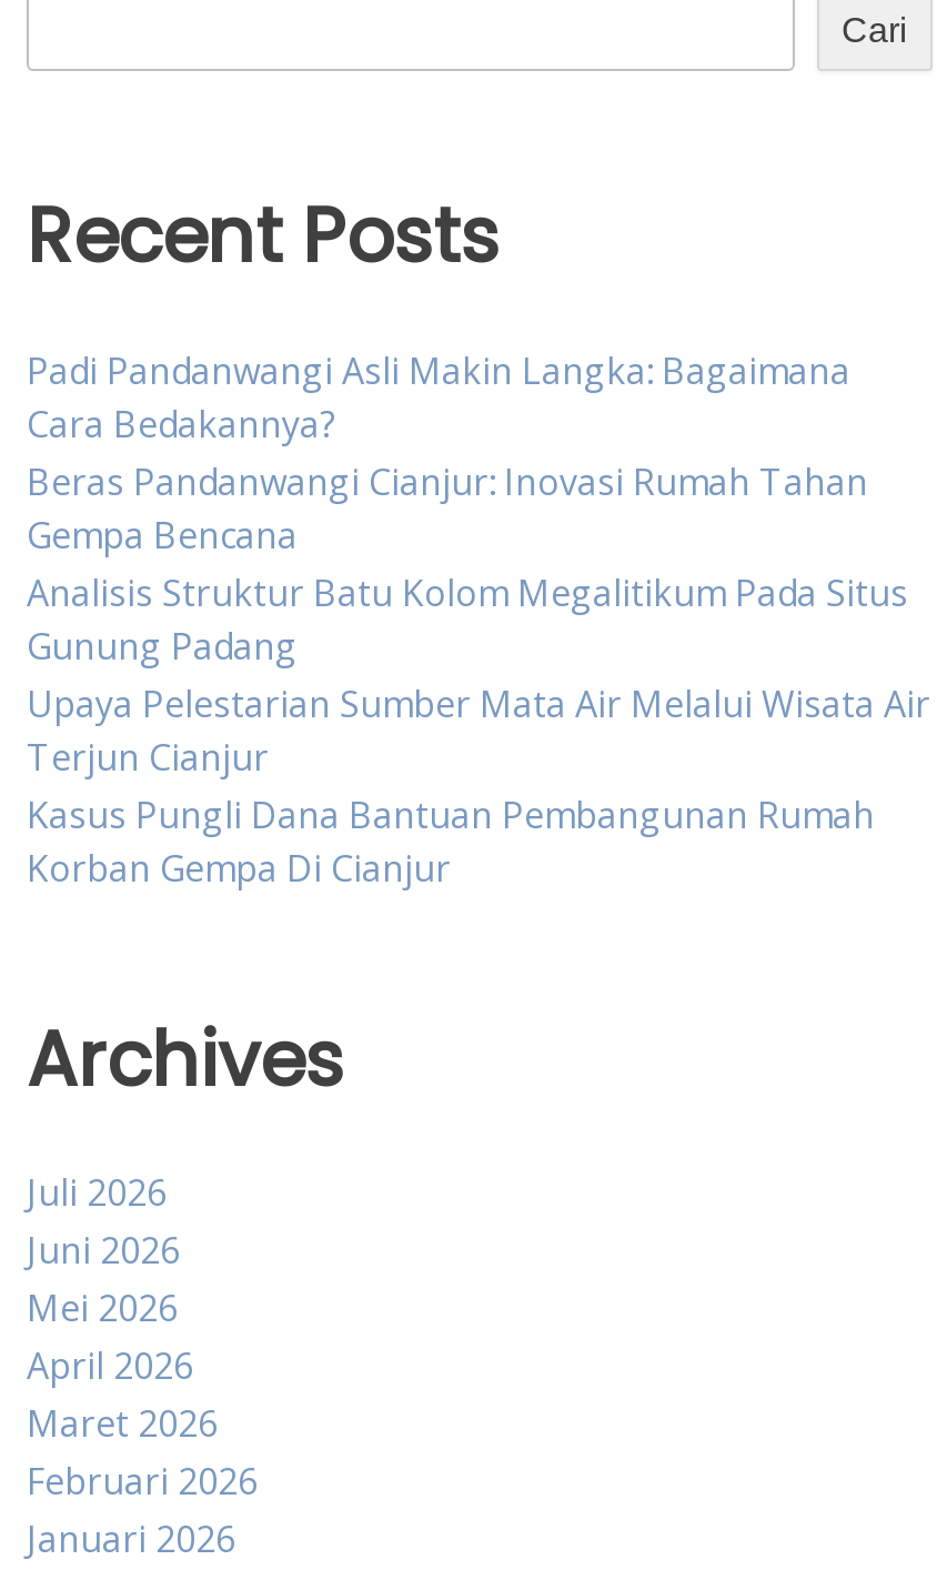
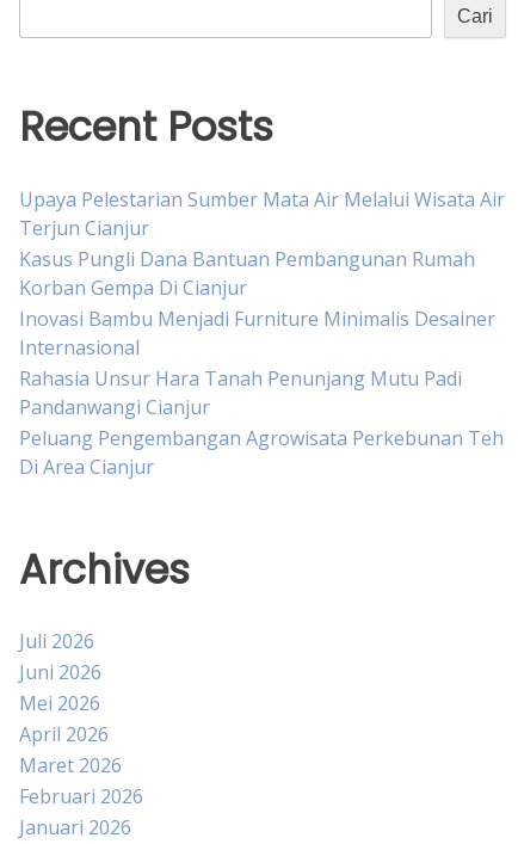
[27,345,908,670] Padi Pandanwangi Asli Makin Langka: Bagaimana | Cara Bedakannya? | Beras Pandanwangi Cianjur: Inovasi Rumah Tahan | Gempa Bencana | Analisis Struktur Batu Kolom Megalitikum Pada Situs | Gunung Padang -> none
moved [27,678,930,892] -> [19,186,505,300]: Upaya Pelestarian Sumber Mata Air Melalui Wisata Air | Terjun Cianjur | Kasus Pungli Dana Bantuan Pembangunan Rumah | Korban Gempa Di Cianjur
none -> [19,305,504,479] Inovasi Bambu Menjadi Furniture Minimalis Desainer | Internasional | Rahasia Unsur Hara Tanah Penunjang Mutu Padi | Pandanwangi Cianjur | Peluang Pengembangan Agrowisata Perkebunan Teh | Di Area Cianjur

